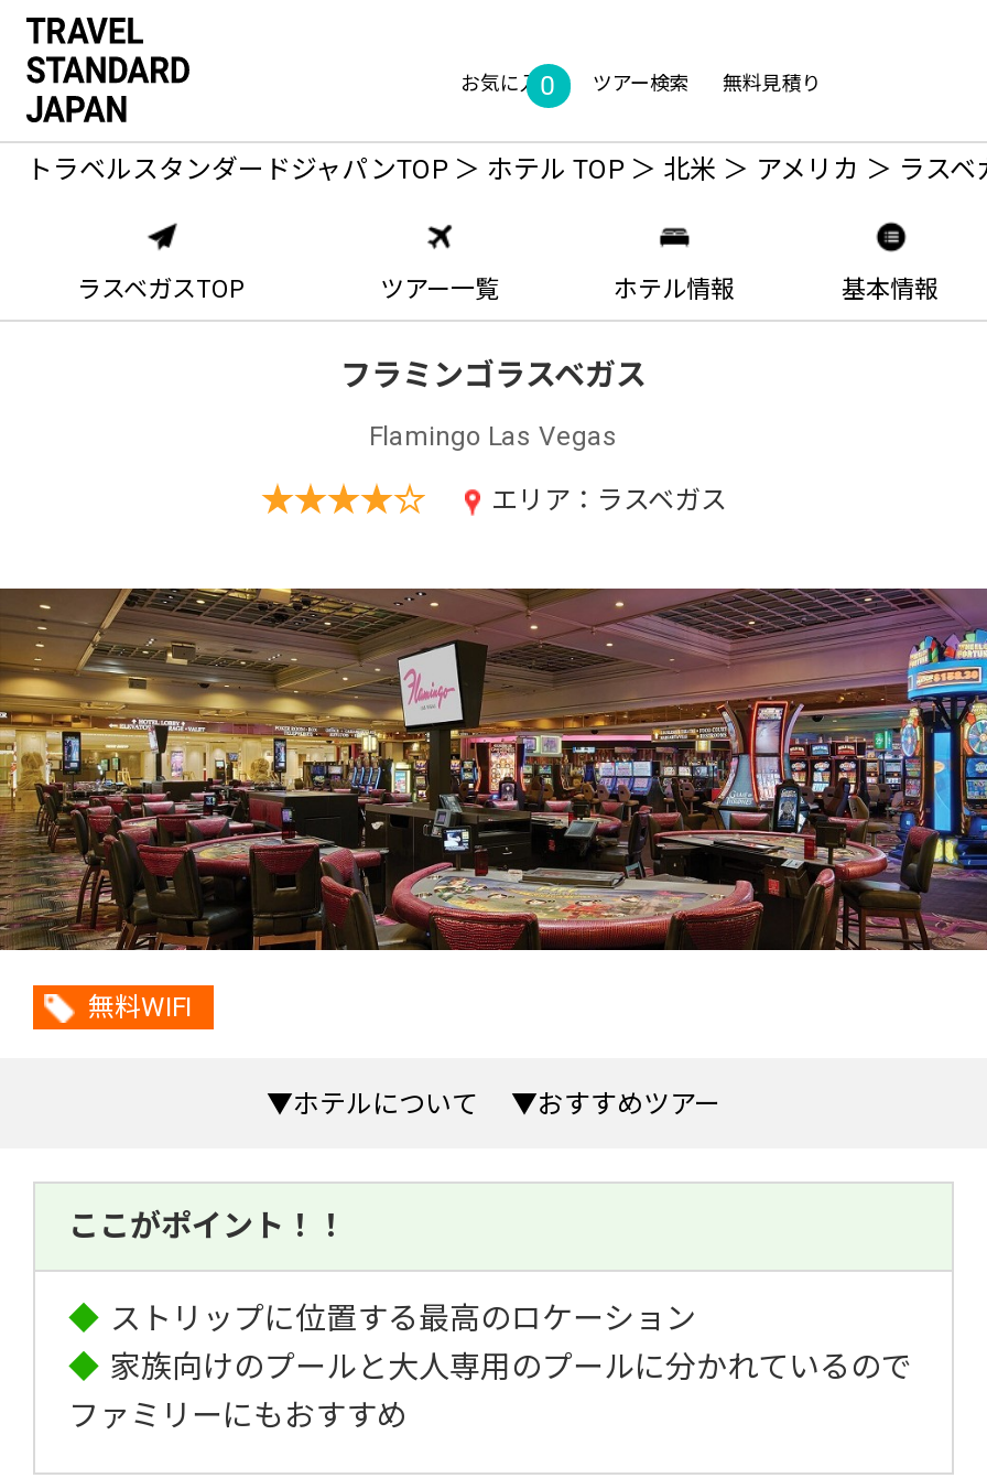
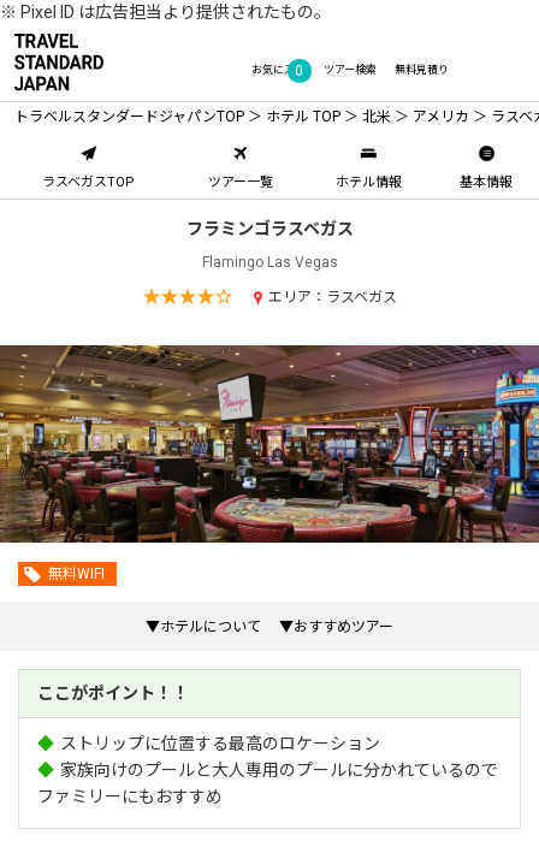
none -> [0,2,331,22] ※ Pixel ID は広告担当より提供されたもの。

